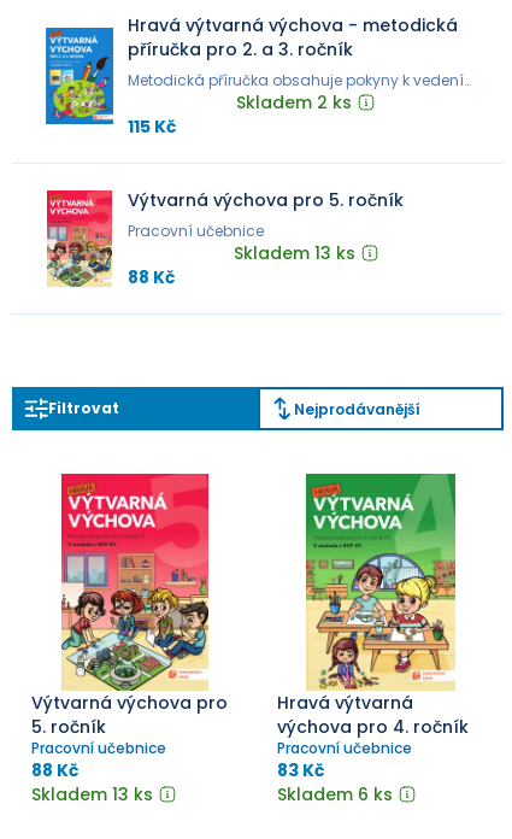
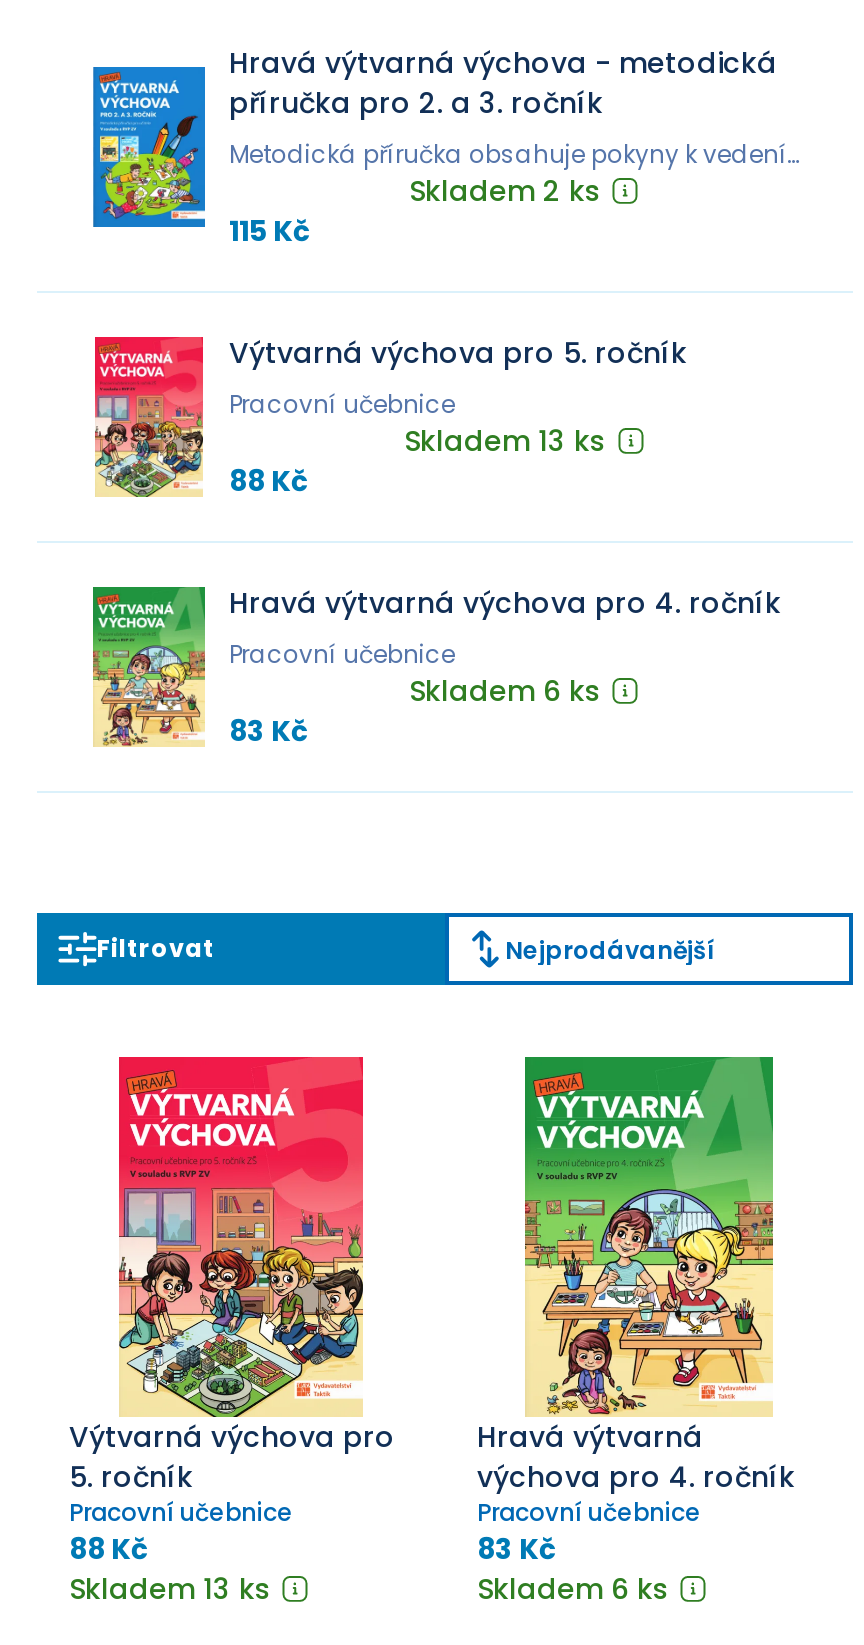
none -> [91,583,781,751] [image] | Hravá výtvarná výchova pro 4. ročník | Pracovní učebnice | Skladem 6 ks | 83 Kč

